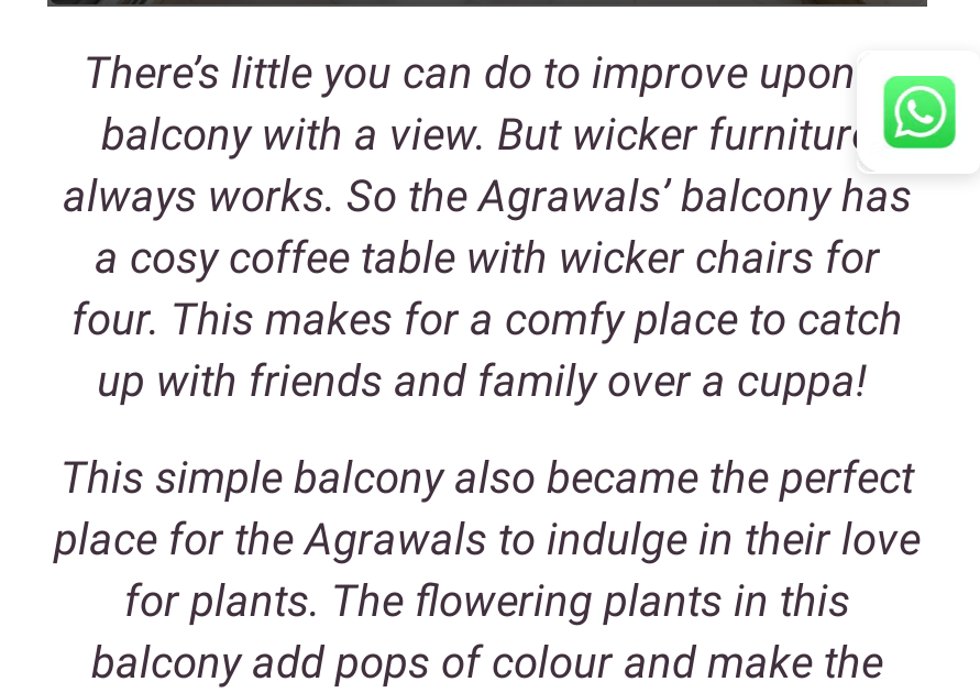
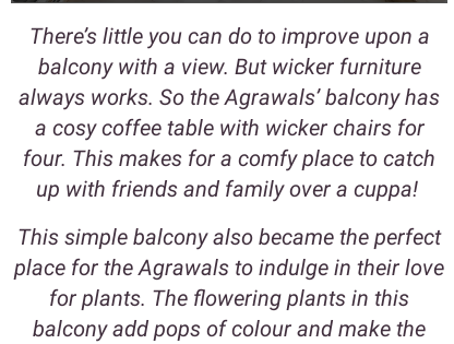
[881,73,958,152] [image] -> none

